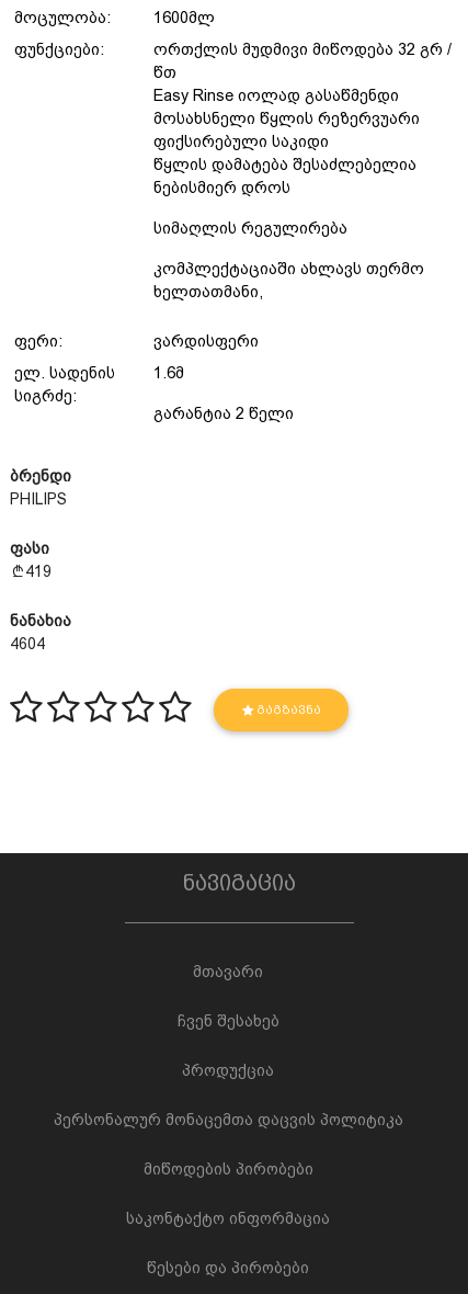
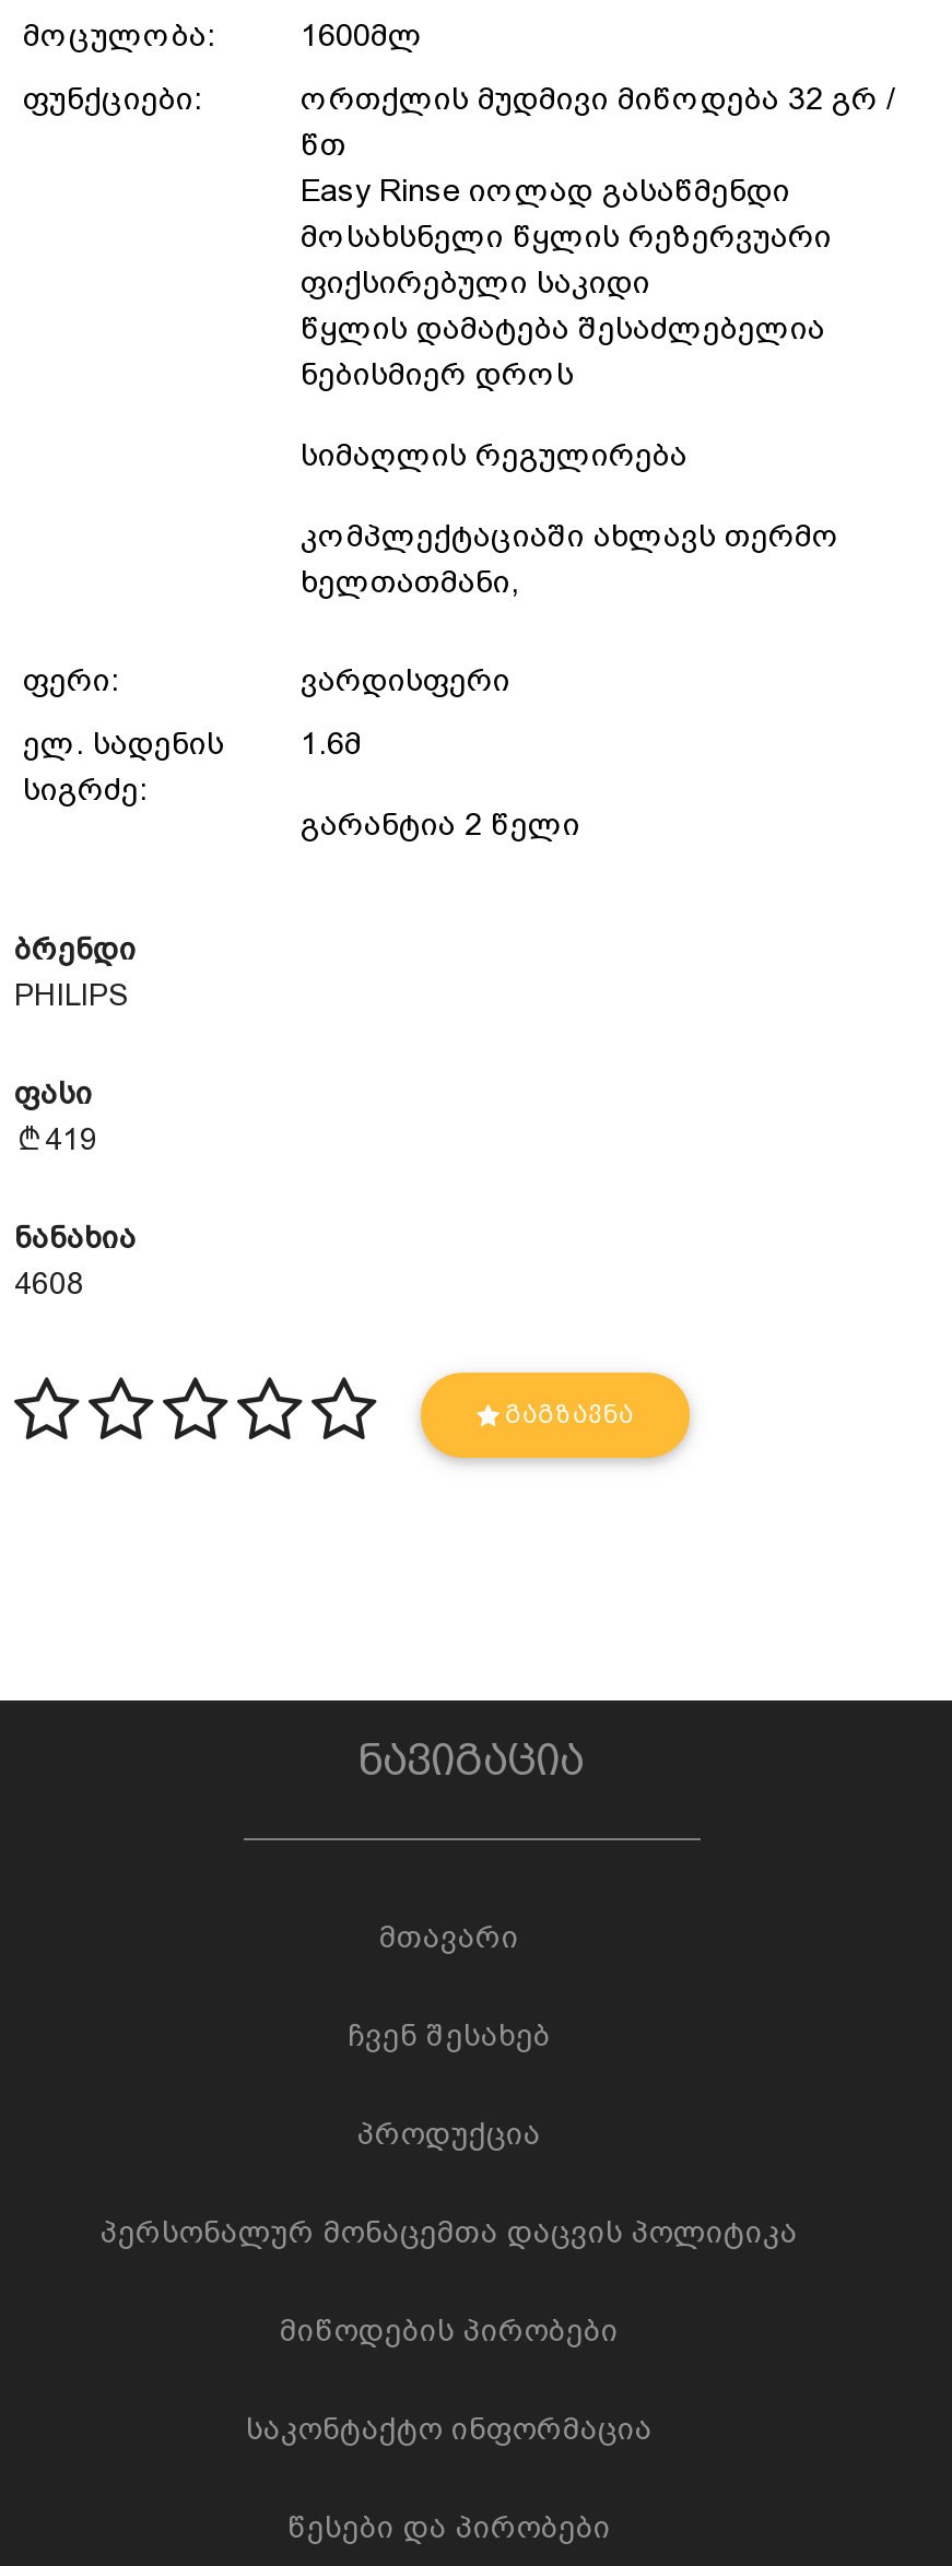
[10,635,45,653] 4604 -> [14,1266,84,1301] 4608

